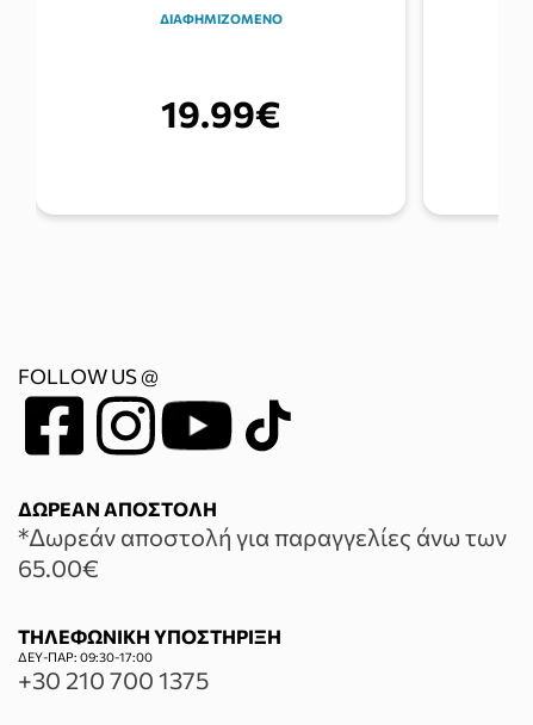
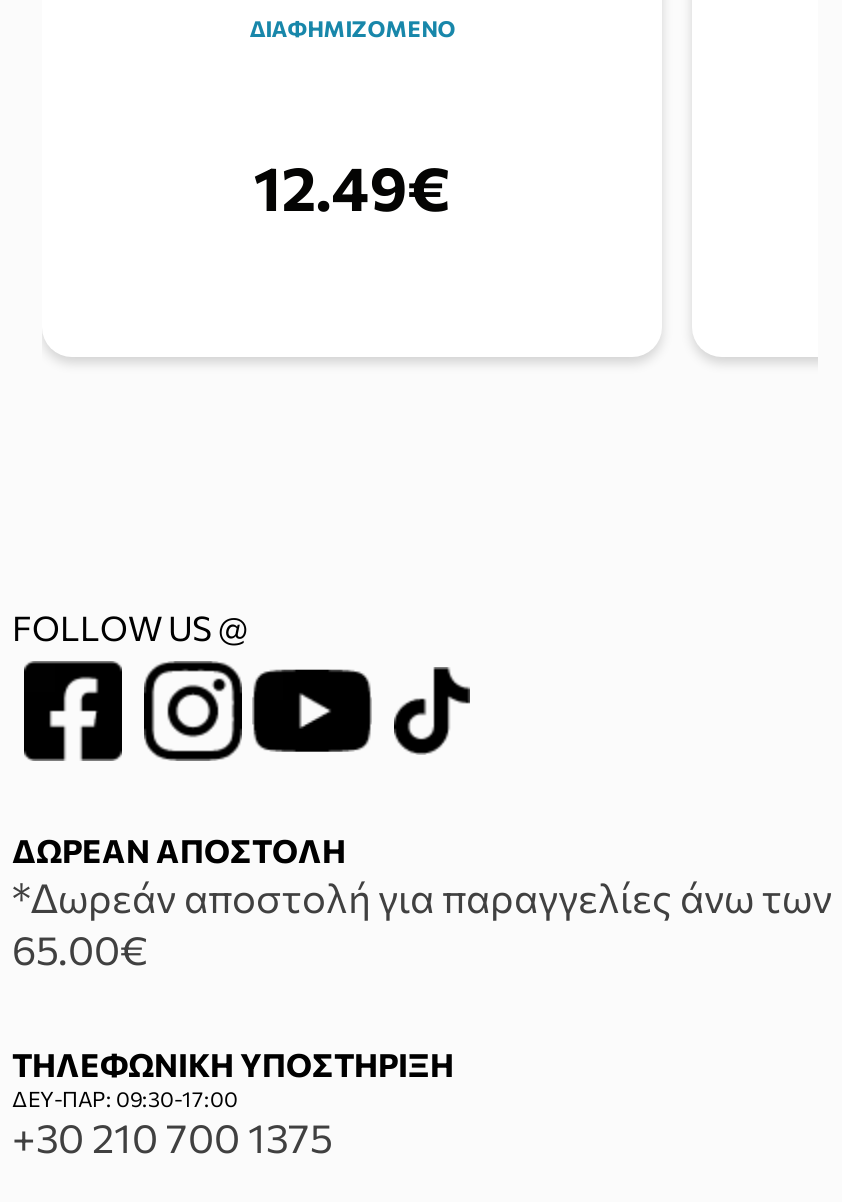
[161,91,281,135] 19.99€ -> [253,150,451,224] 12.49€

